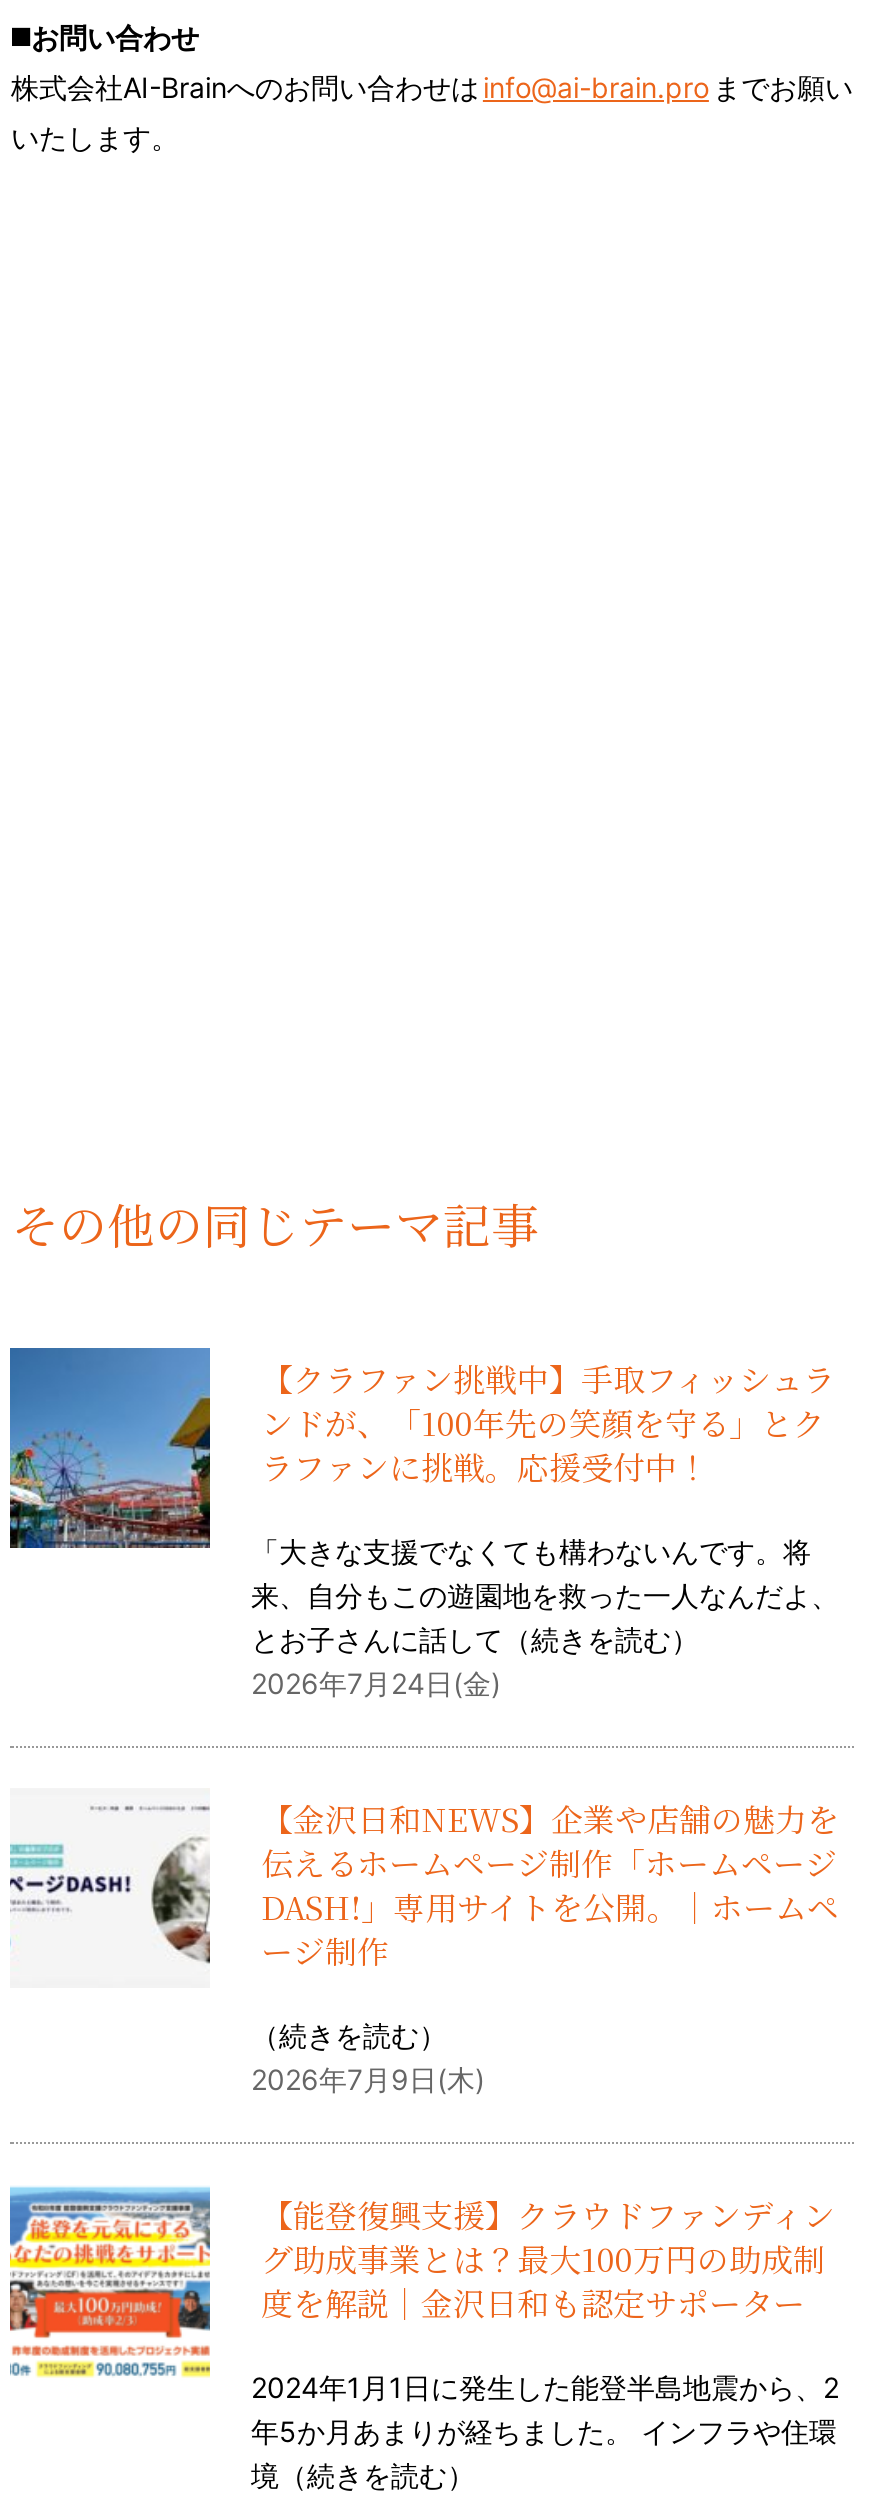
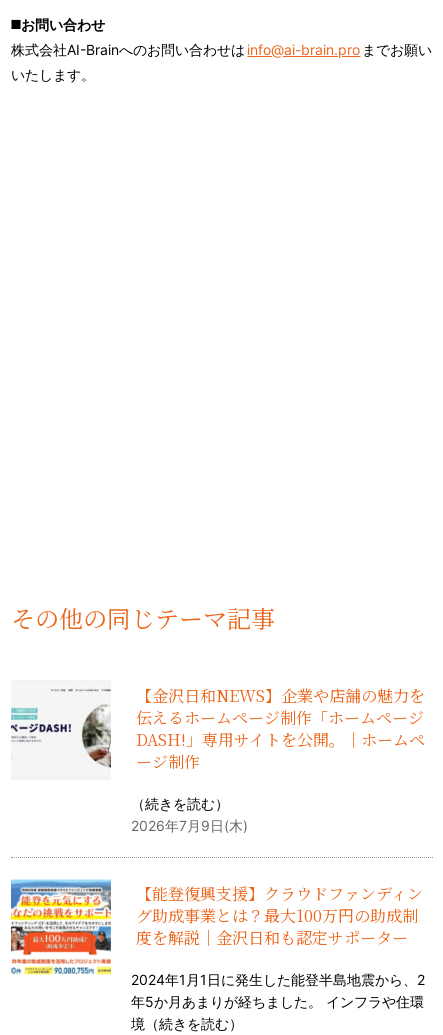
[8,1346,839,1700] [image] | 【クラファン挑戦中】手取フィッシュラ | ンドが、「100年先の笑顔を守る」とク | ラファンに挑戦。応援受付中！ | 「大きな支援でなくても構わないんです。将 | 来、自分もこの遊園地を救った一人なんだよ、 | とお子さんに話して（続きを読む） | 2026年7月24日(金) -> none

